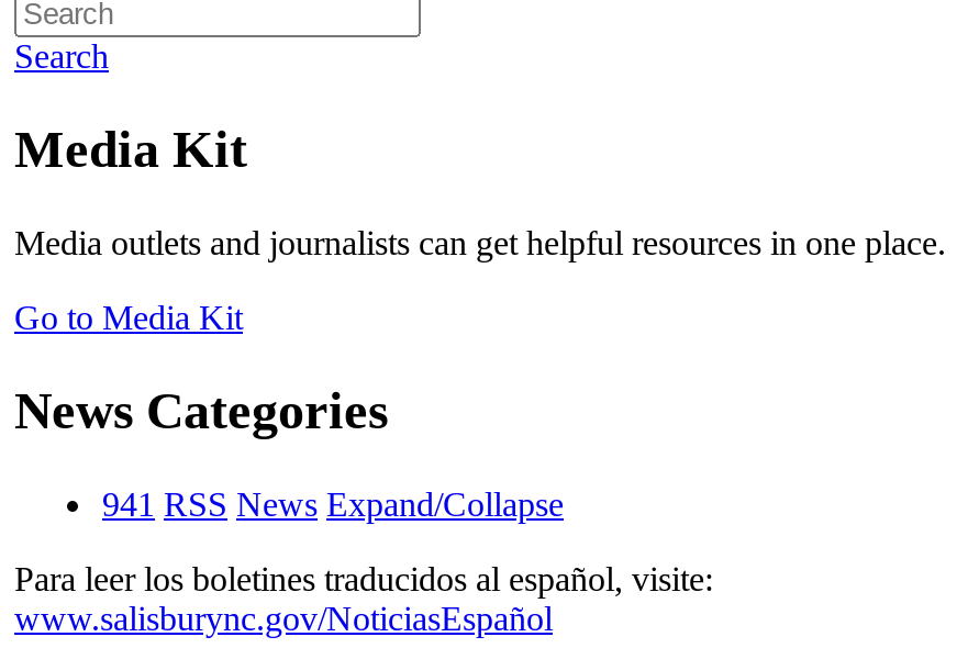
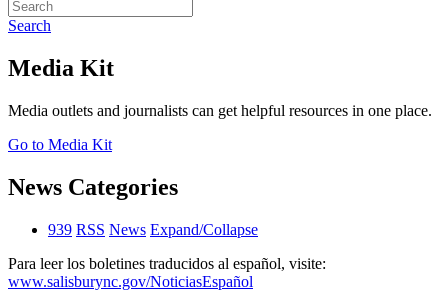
[102,485,564,522] 941 RSS News Expand/Collapse -> [48,221,258,238] 939 RSS News Expand/Collapse

